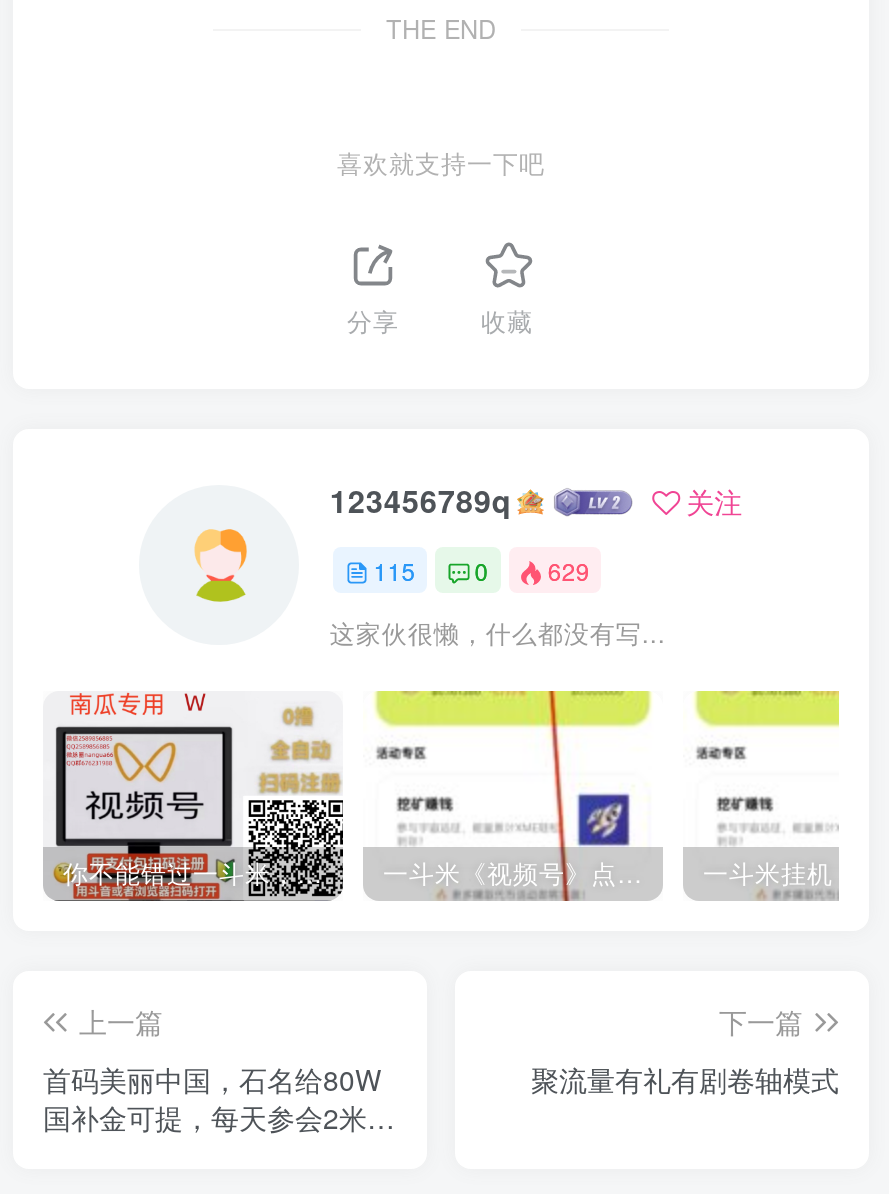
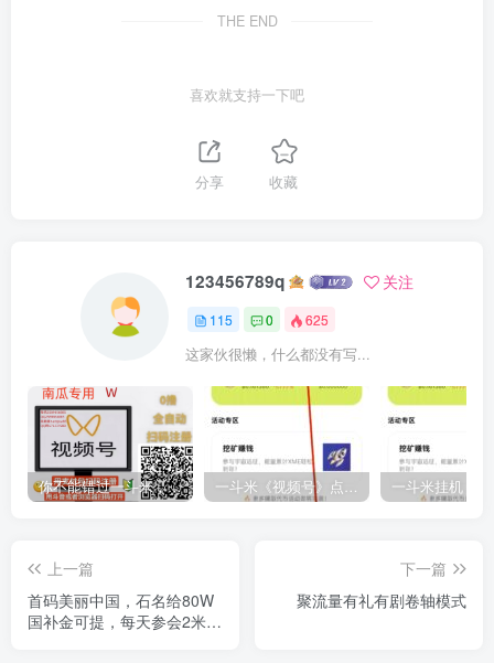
[373,553,590,587] 115 0 629 -> [210,310,329,329] 115 0 625

